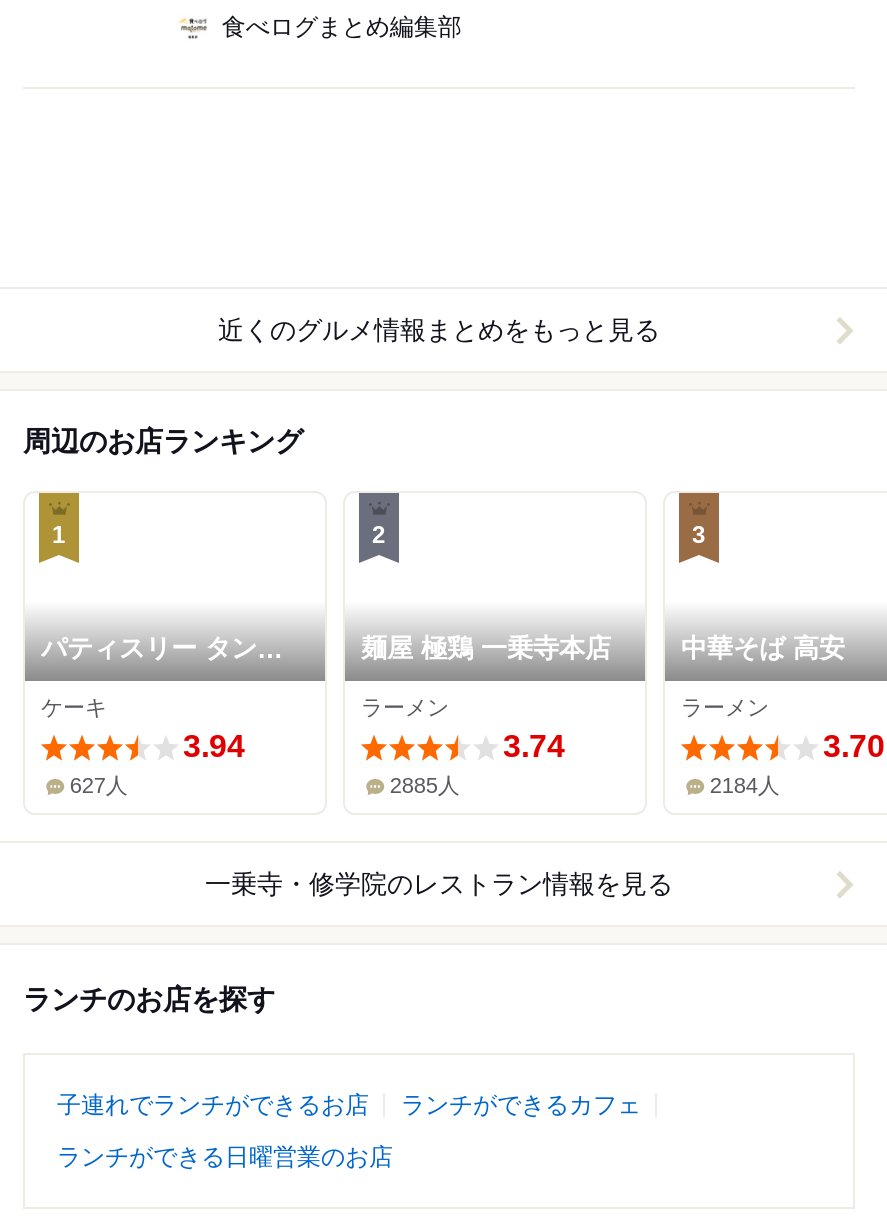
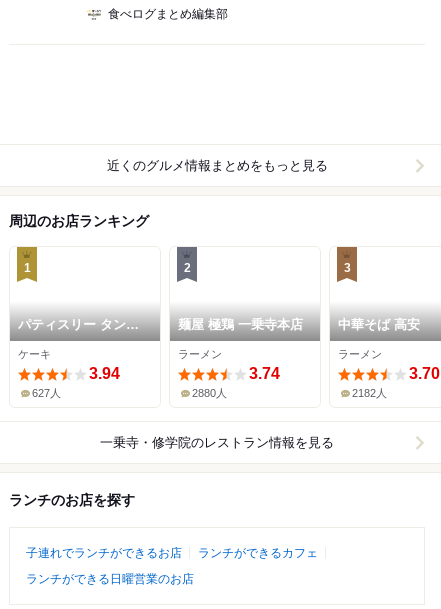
[390,774,460,798] 2885人 -> [192,387,227,399] 2880人
[710,774,780,798] 2184人 -> [352,387,387,399] 2182人

